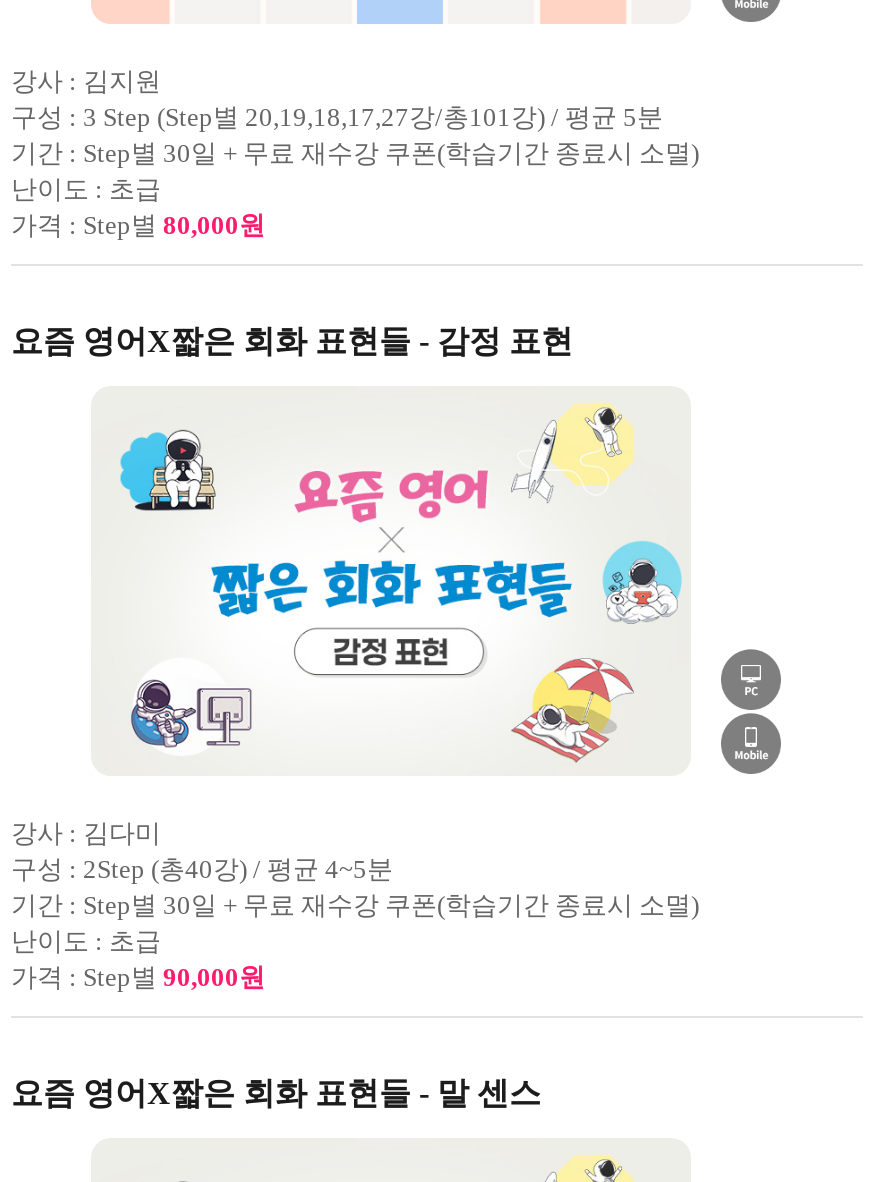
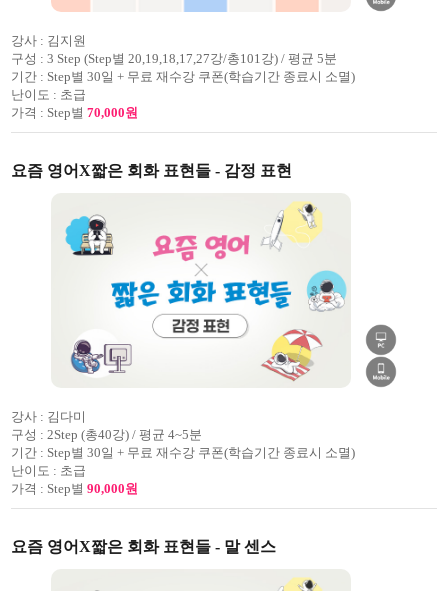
[11,210,265,240] 가격 : Step별 80,000원 -> [11,105,138,120] 가격 : Step별 70,000원

